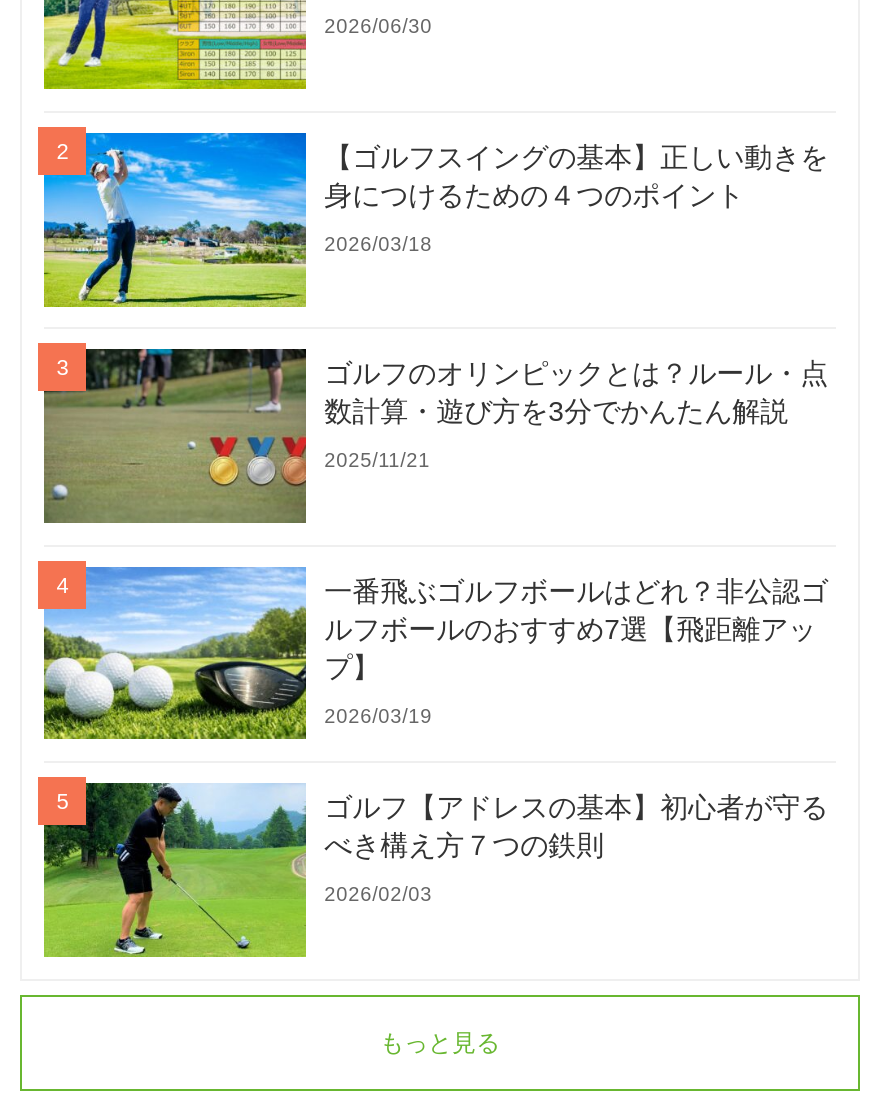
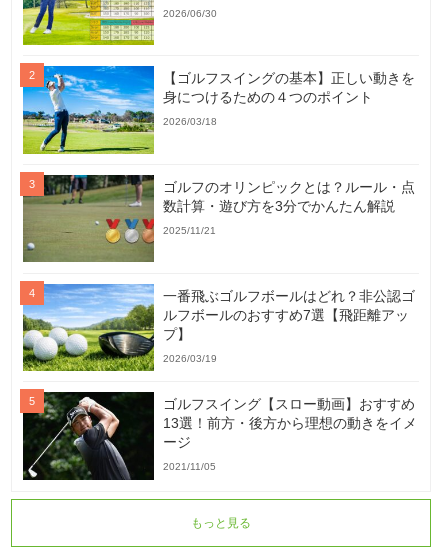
[42,780,828,958] [image] | ゴルフ【アドレスの基本】初心者が守る | べき構え方７つの鉄則 -> [22,391,417,481] [image] | ゴルフスイング【スロー動画】おすすめ | 13選！前方・後方から理想の動きをイメ | ージ
[324,883,432,905] 2026/02/03 -> [163,461,216,472] 2021/11/05

